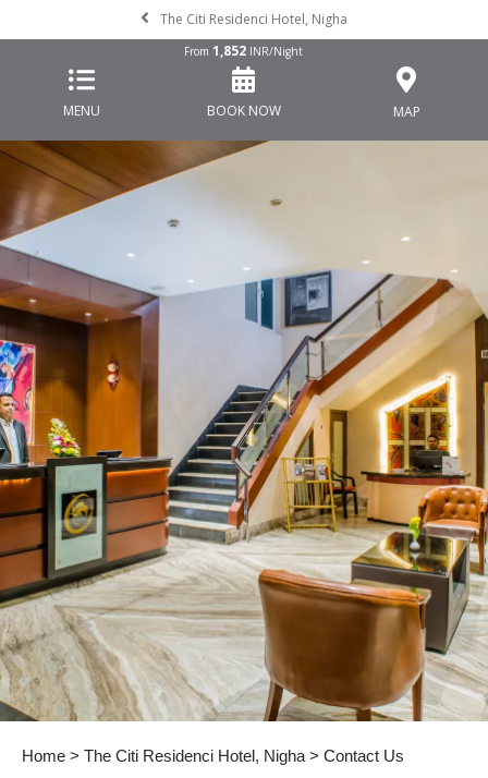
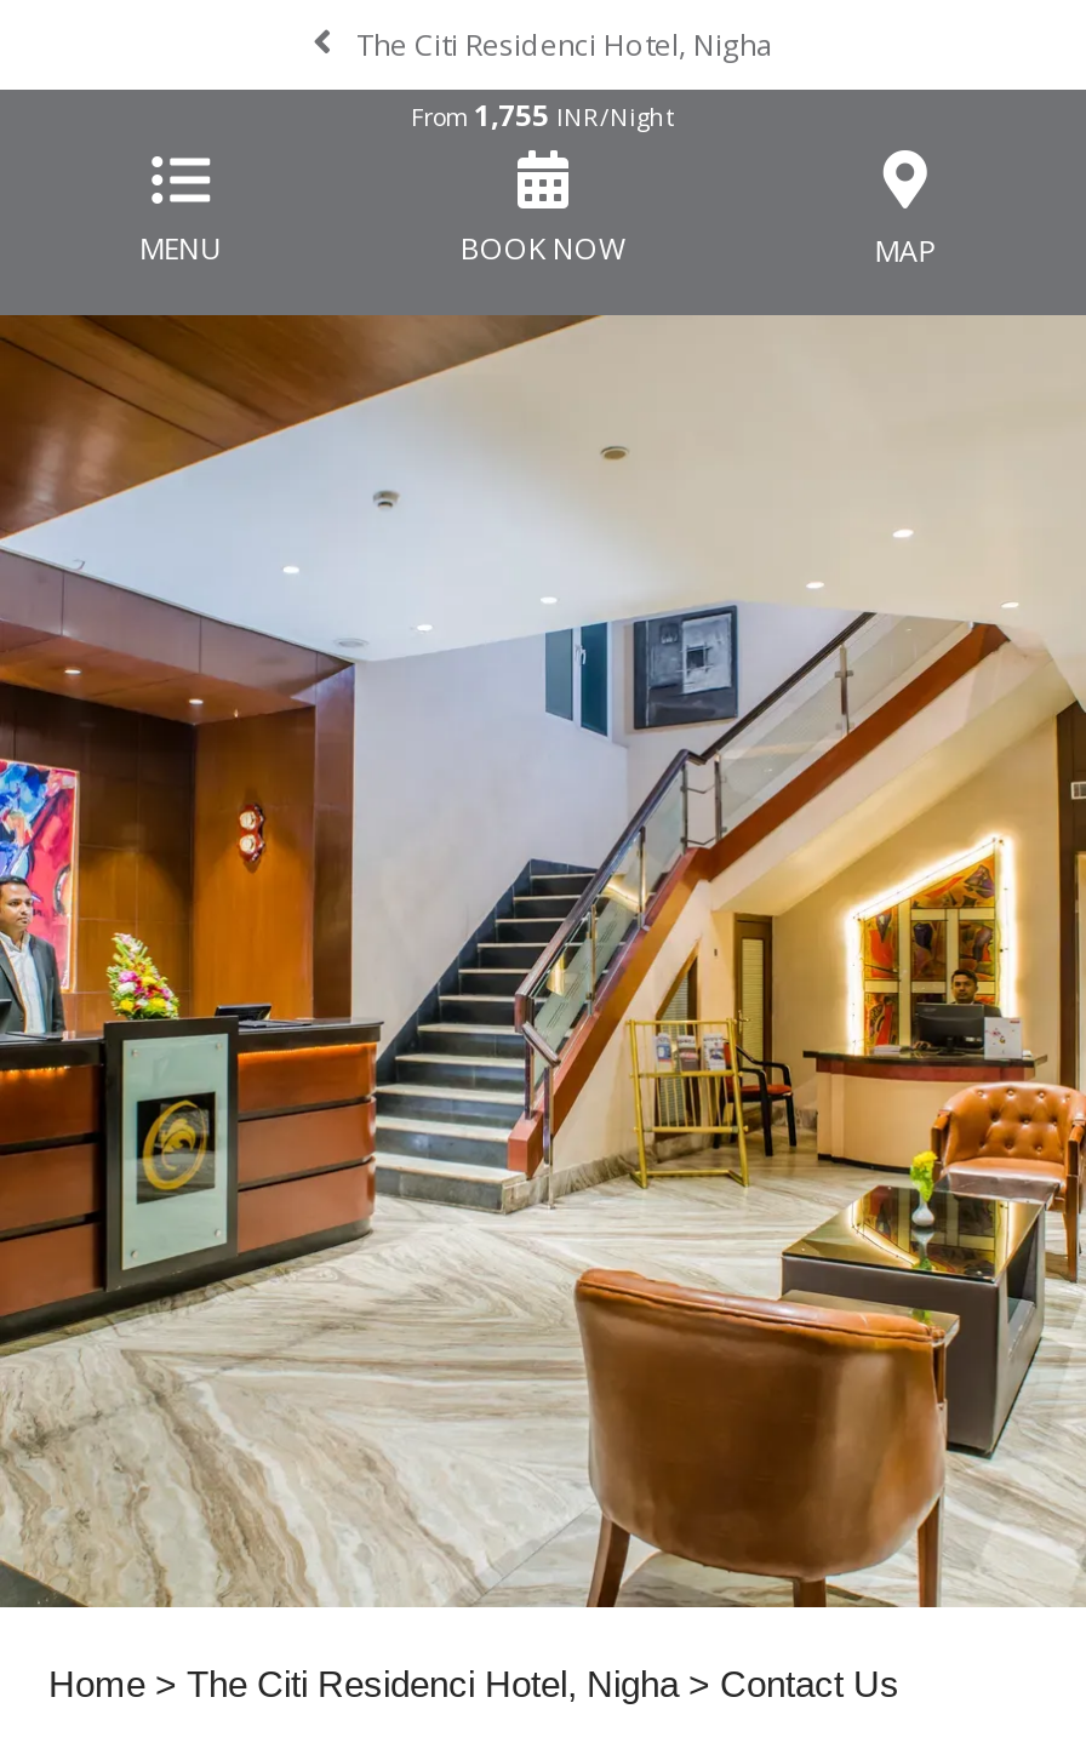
[185,41,303,60] From 1,852 INR/Night -> [411,95,675,136] From 1,755 INR/Night

